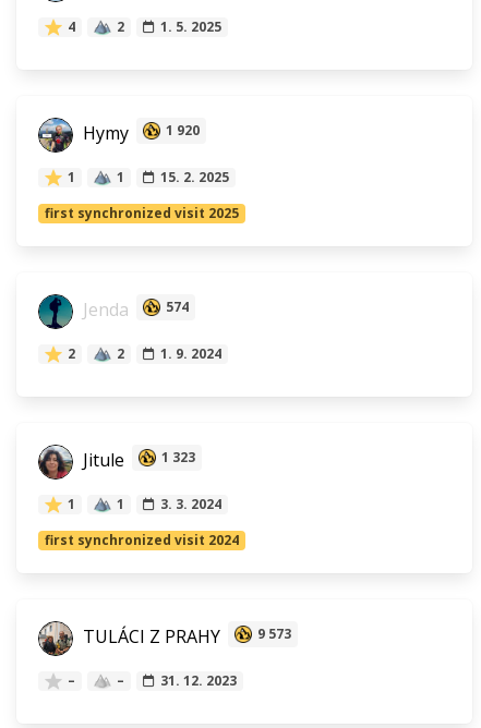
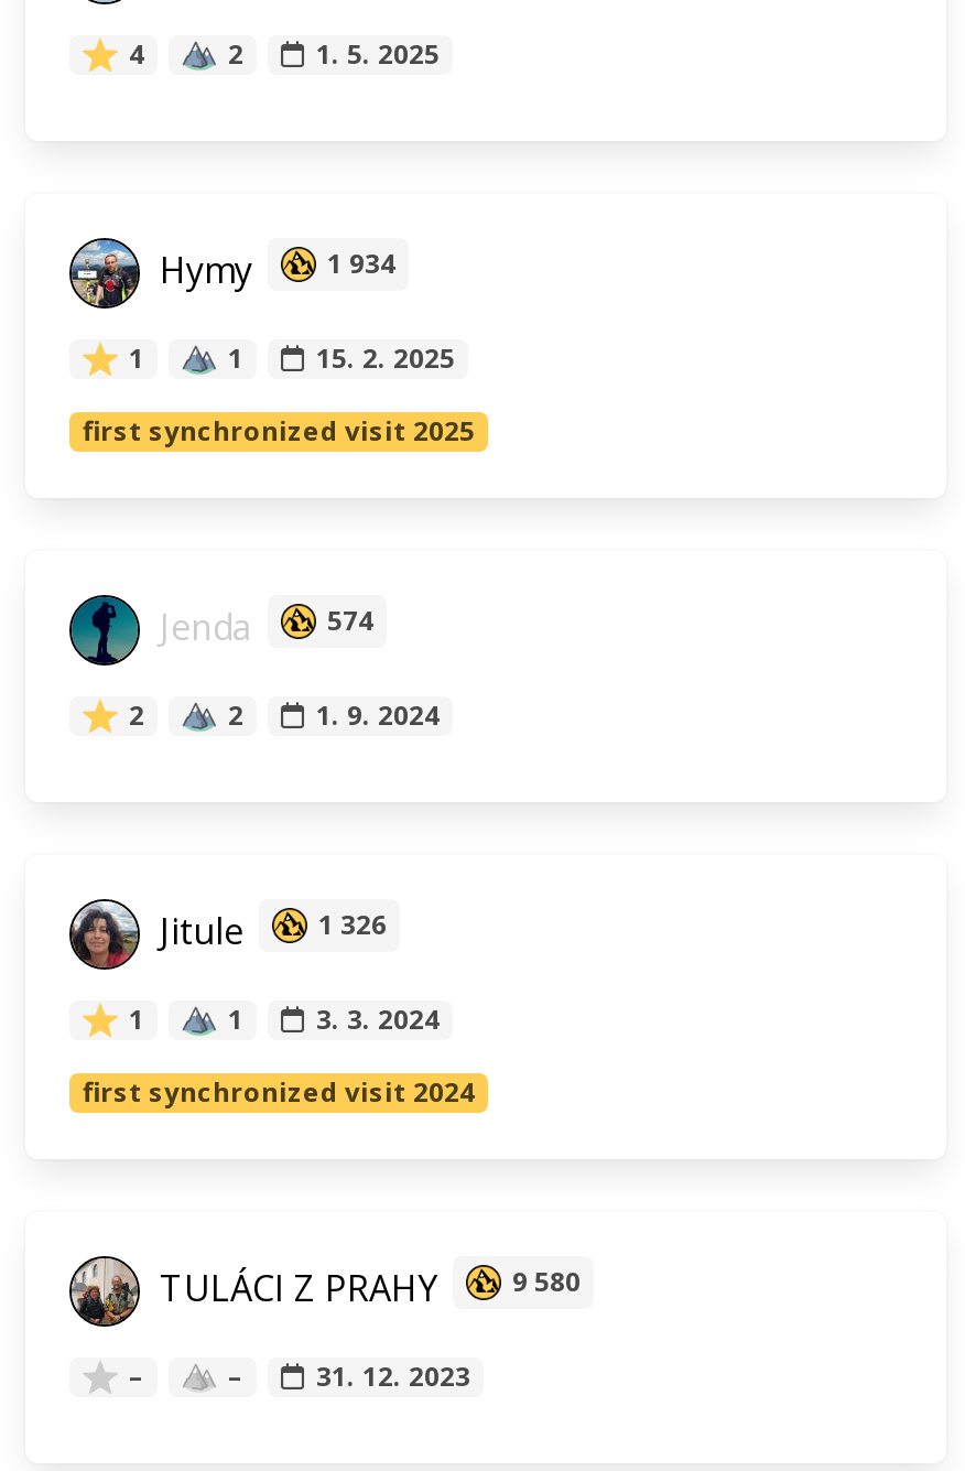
[79,121,200,145] Hymy 1 920 -> [151,244,395,293] Hymy 1 934
[79,448,195,472] Jitule 1 323 -> [151,905,387,954] Jitule 1 326
[79,624,291,648] TULÁCI Z PRAHY 9 573 -> [151,1262,581,1311] TULÁCI Z PRAHY 9 580

